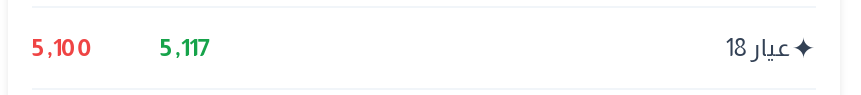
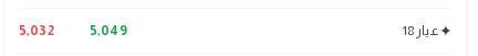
[32,33,94,61] 5,100 -> [19,23,54,38] 5,032
[160,33,212,61] 5,117 -> [90,23,127,38] 5,049

